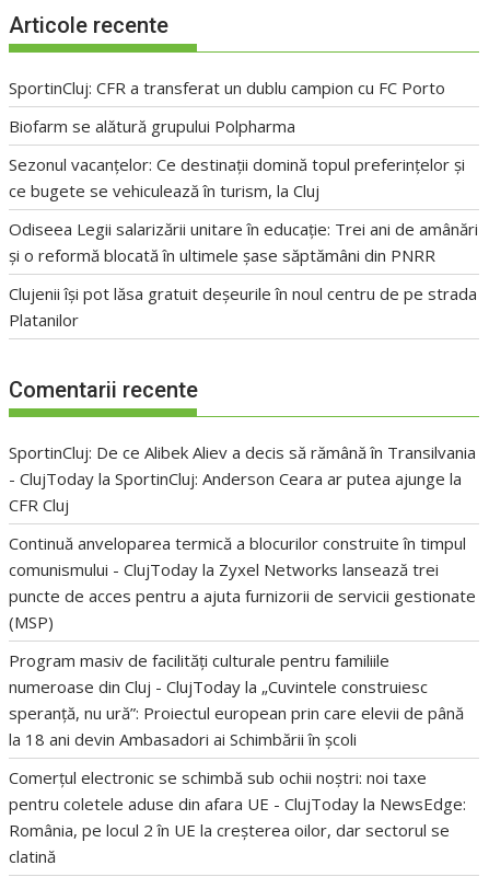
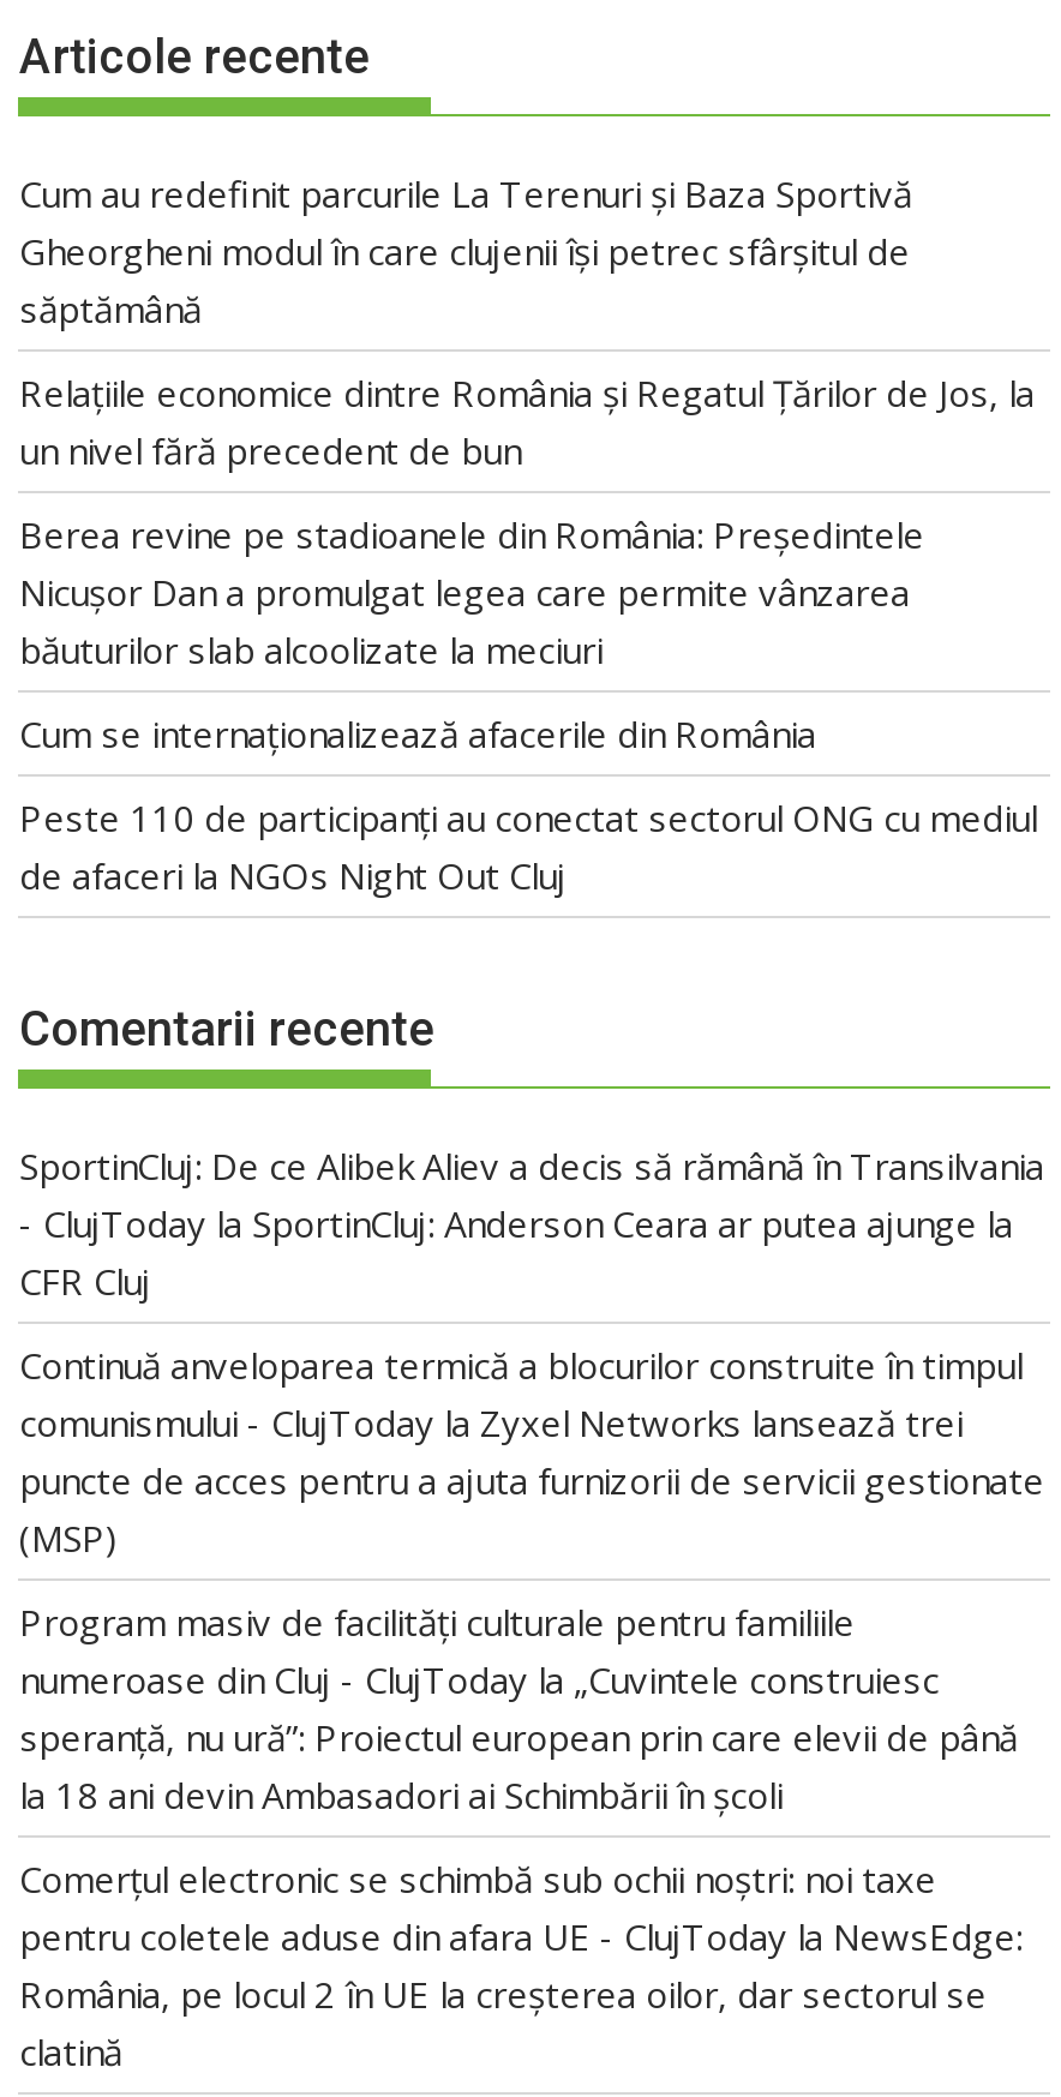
[9,76,446,98] SportinCluj: CFR a transferat un dublu campion cu FC Porto -> [19,169,912,332] Cum au redefinit parcurile La Terenuri și Baza Sportivă | Gheorgheni modul în care clujenii își petrec sfârșitul de | săptămână
[9,115,296,137] Biofarm se alătură grupului Polpharma -> [19,368,1035,473] Relațiile economice dintre România și Regatul Țărilor de Jos, la | un nivel fără precedent de bun
[9,153,465,201] Sezonul vacanțelor: Ce destinații domină topul preferințelor și | ce bugete se vehiculează în turism, la Cluj -> [19,509,924,673] Berea revine pe stadioanele din România: Președintele | Nicușor Dan a promulgat legea care permite vânzarea | băuturilor slab alcoolizate la meciuri
[9,218,479,266] Odiseea Legii salarizării unitare în educație: Trei ani de amânări | și o reformă blocată în ultimele șase săptămâni din PNRR -> [19,709,816,757] Cum se internaționalizează afacerile din România
[9,282,478,330] Clujenii își pot lăsa gratuit deșeurile în noul centru de pe strada | Platanilor -> [19,793,1037,898] Peste 110 de participanți au conectat sectorul ONG cu mediul | de afaceri la NGOs Night Out Cluj

